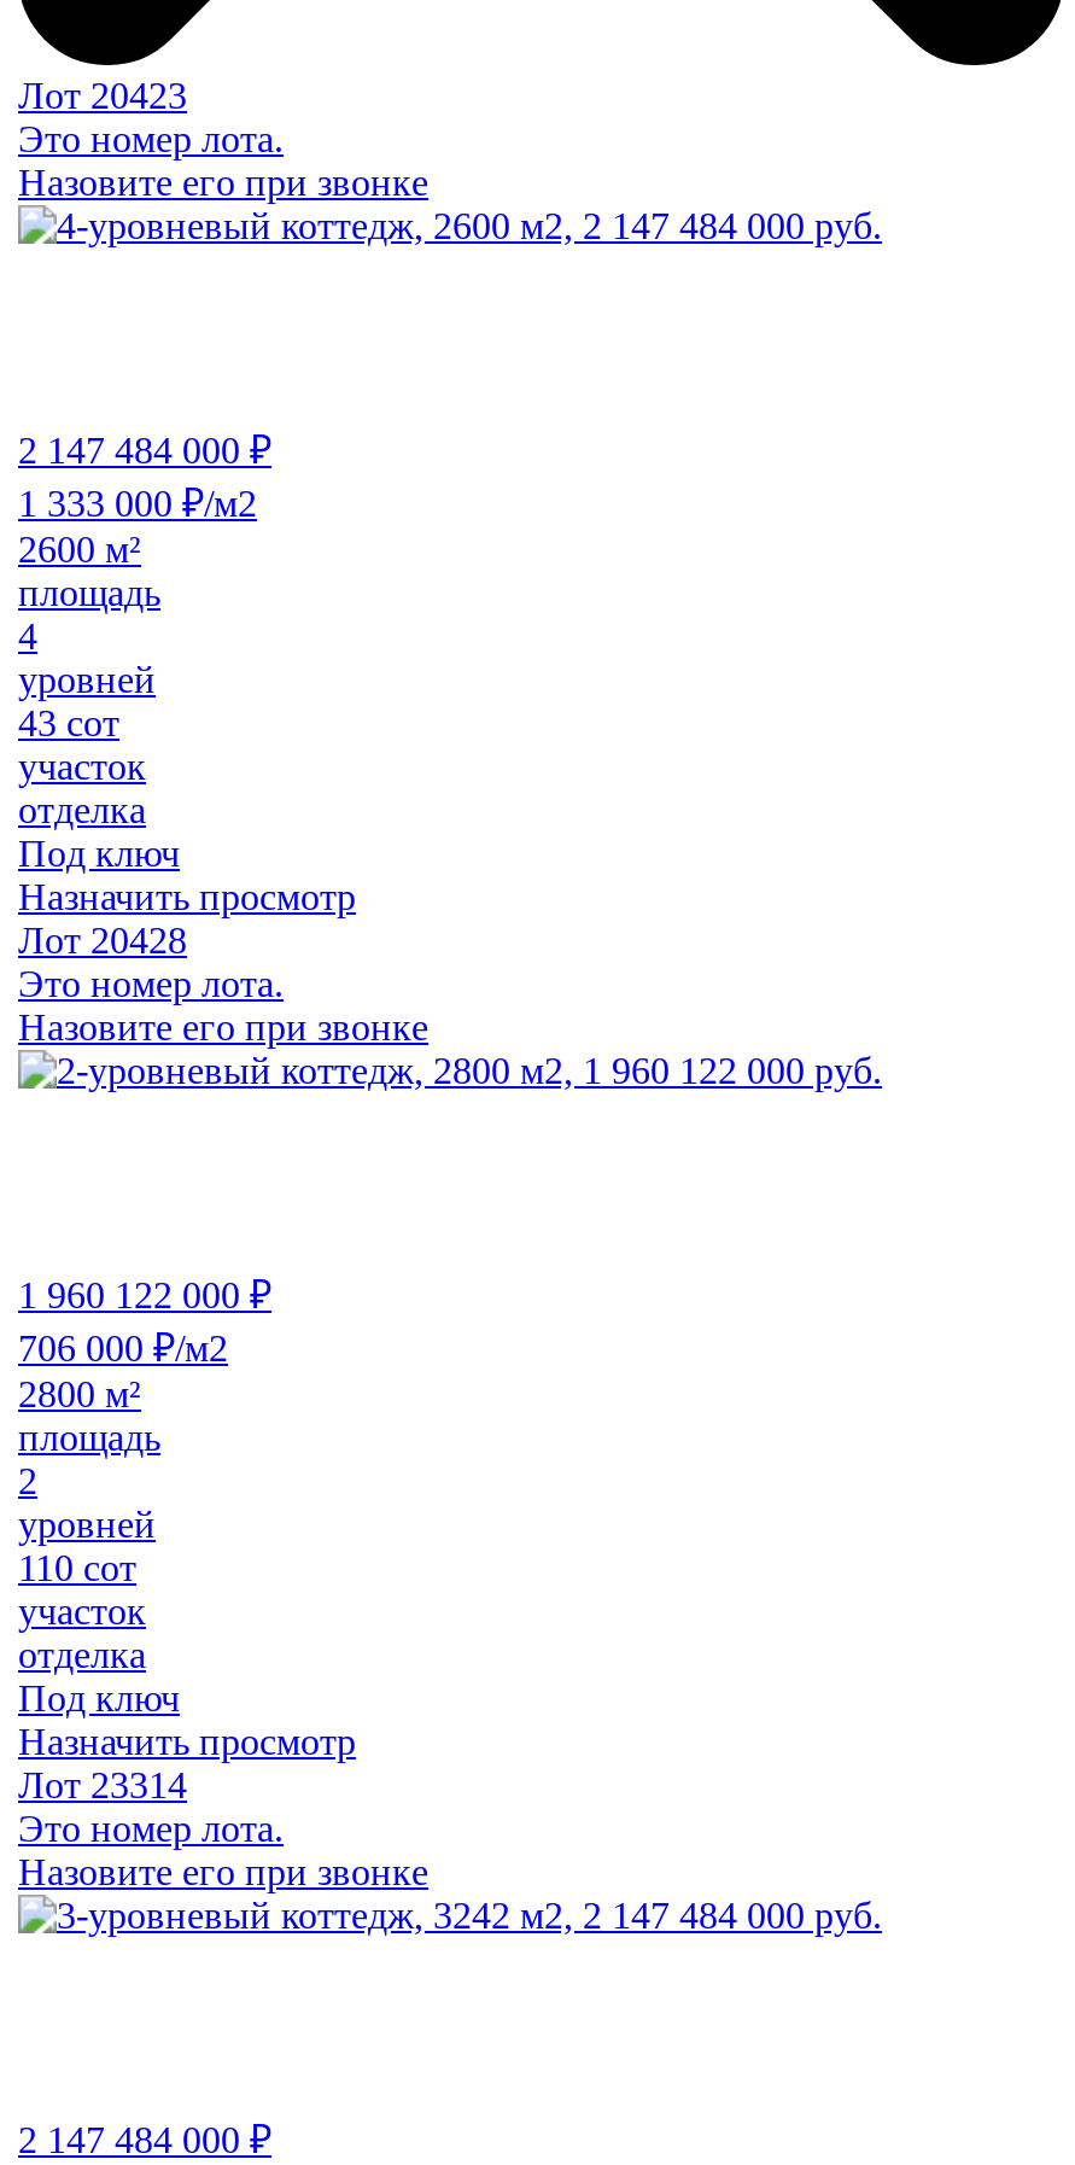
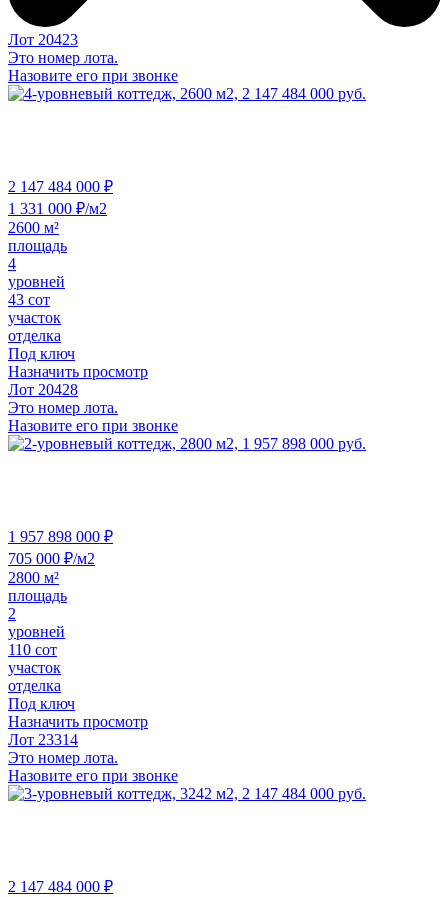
[18,482,257,523] 1 333 000 ₽/м2 -> [8,200,107,217] 1 331 000 ₽/м2
[18,1273,271,1314] 1 960 122 000 ₽ -> [8,528,113,545] 1 957 898 000 ₽
[18,1327,228,1368] 706 000 ₽/м2 -> [8,550,95,567] 705 000 ₽/м2

